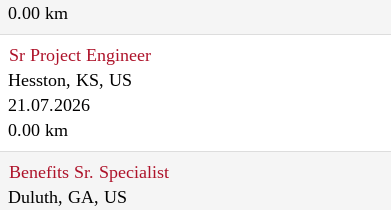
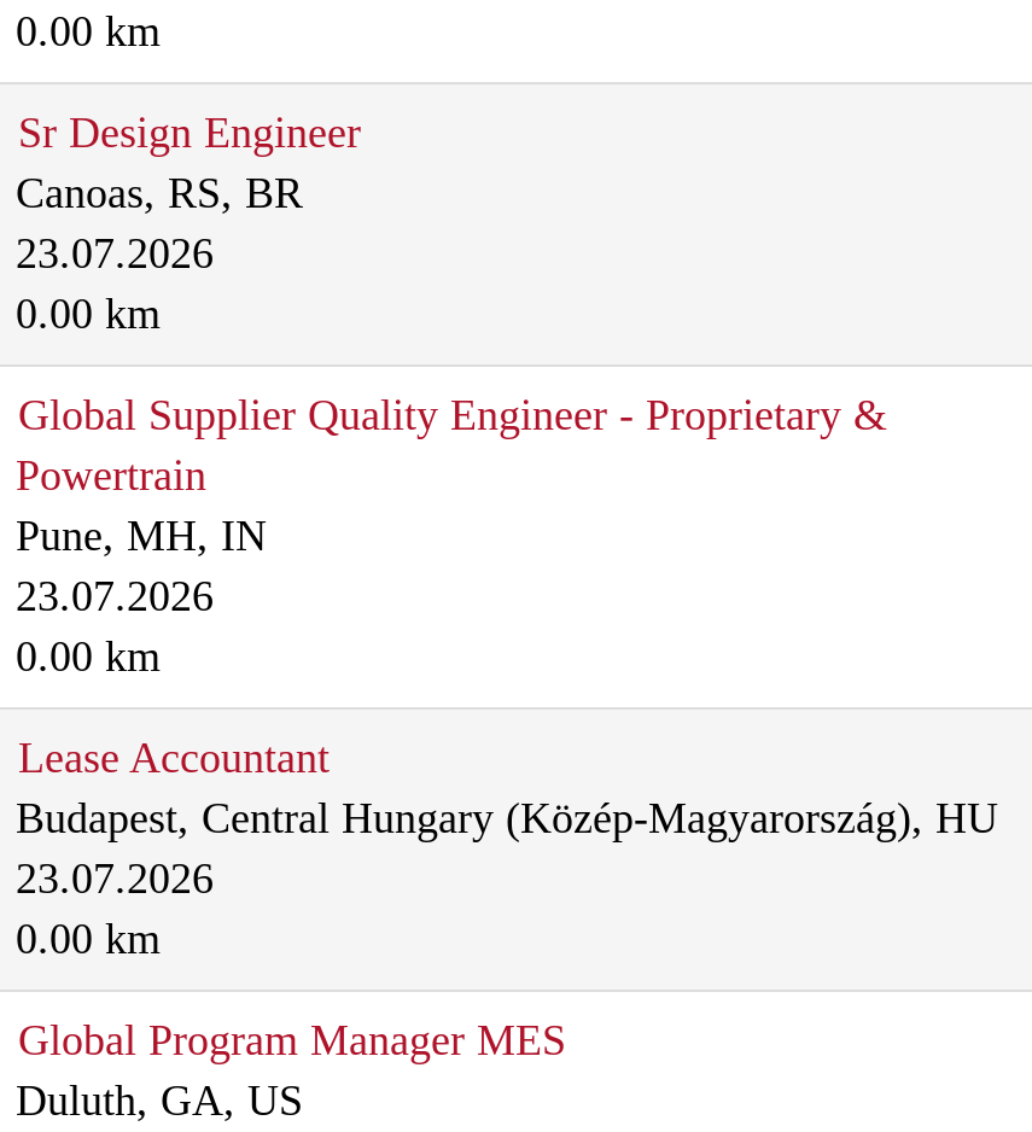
[8,45,151,115] Sr Project Engineer | Hesston, KS, US | 21.07.2026 -> [16,109,361,278] Sr Design Engineer | Canoas, RS, BR | 23.07.2026
[9,162,169,182] Benefits Sr. Specialist -> [16,391,998,1064] Global Supplier Quality Engineer - Proprietary & | Powertrain | Pune, MH, IN | 23.07.2026 | 0.00 km | Lease Accountant | Budapest, Central Hungary (Közép-Magyarország), HU | 23.07.2026 | 0.00 km | Global Program Manager MES

